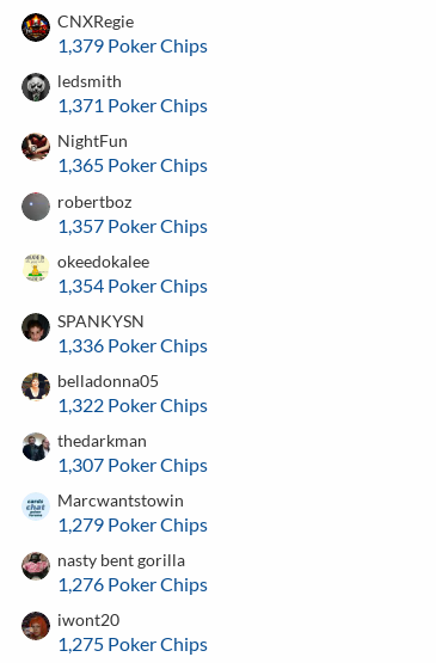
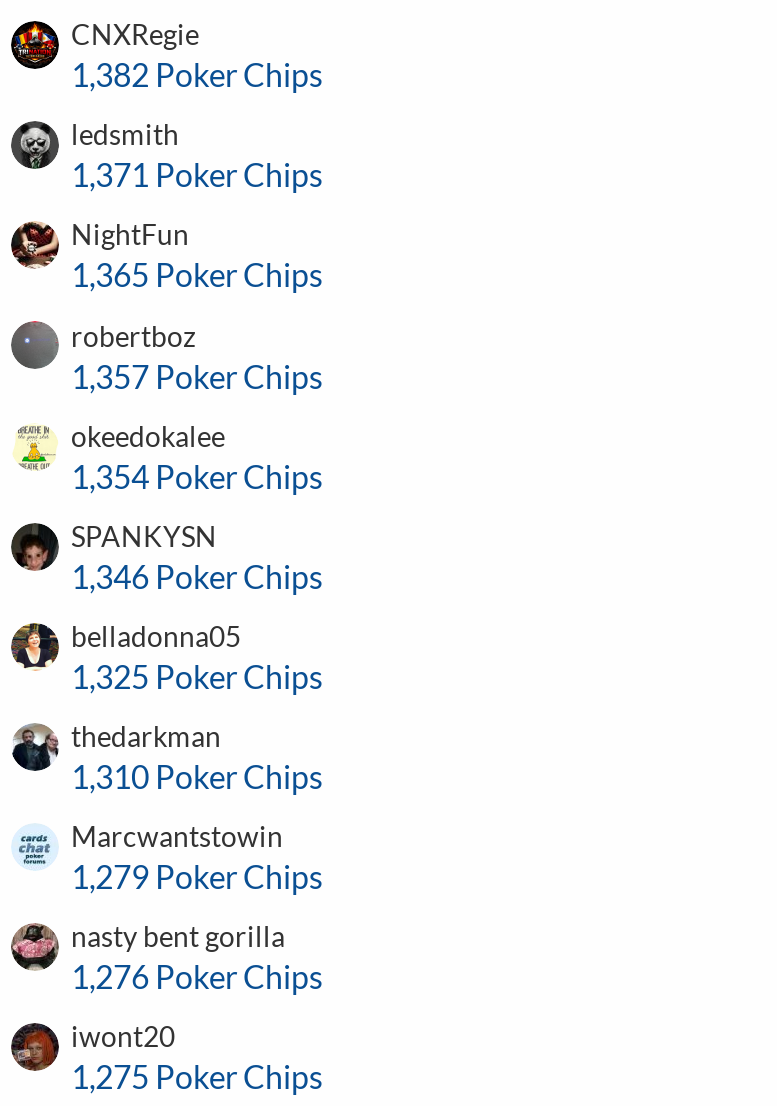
[57,34,208,56] 1,379 Poker Chips -> [71,55,323,93] 1,382 Poker Chips
[57,333,208,356] 1,336 Poker Chips -> [71,557,323,595] 1,346 Poker Chips
[57,393,208,416] 1,322 Poker Chips -> [71,657,323,695] 1,325 Poker Chips
[57,453,208,475] 1,307 Poker Chips -> [71,757,323,795] 1,310 Poker Chips

